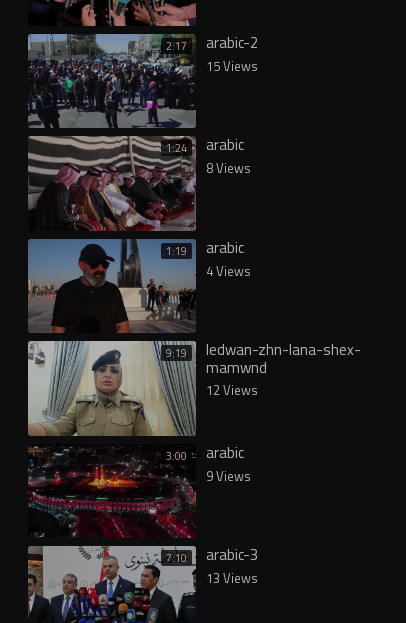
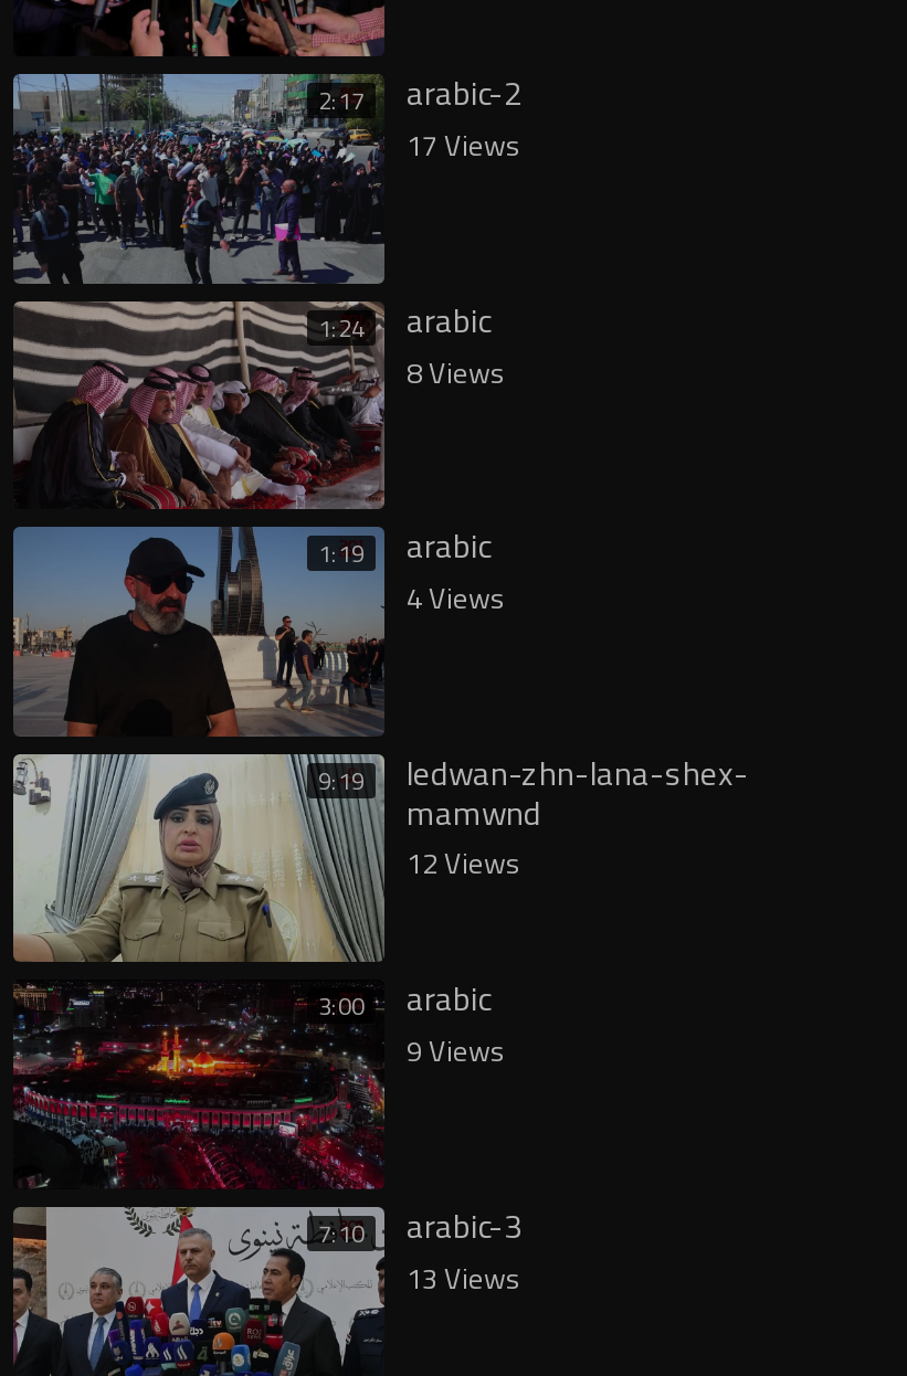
[206,53,258,77] 15 Views -> [407,118,521,171] 17 Views

